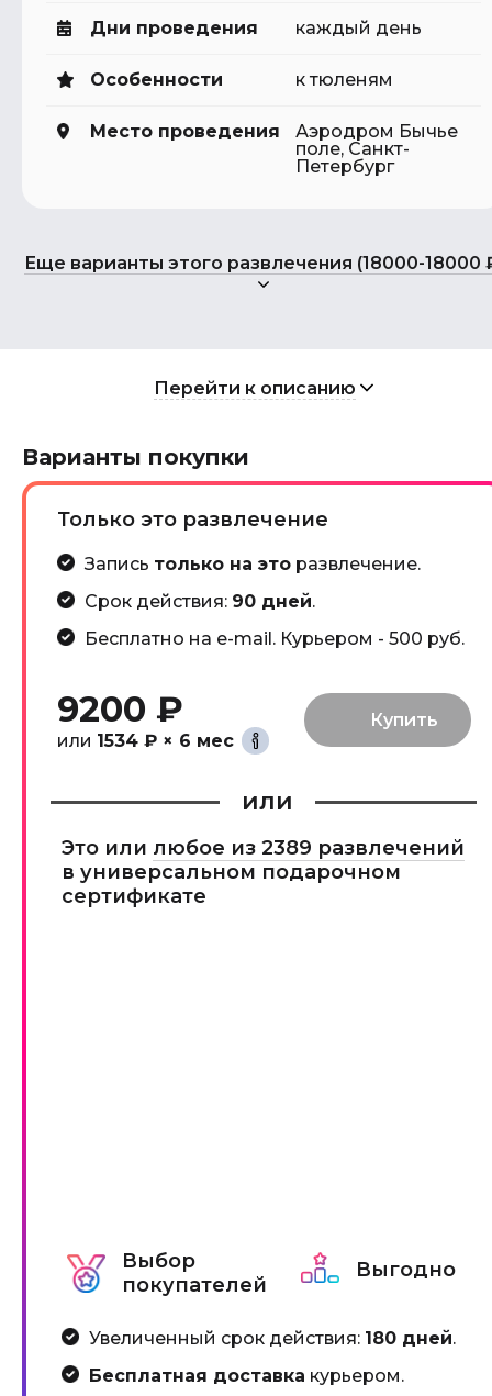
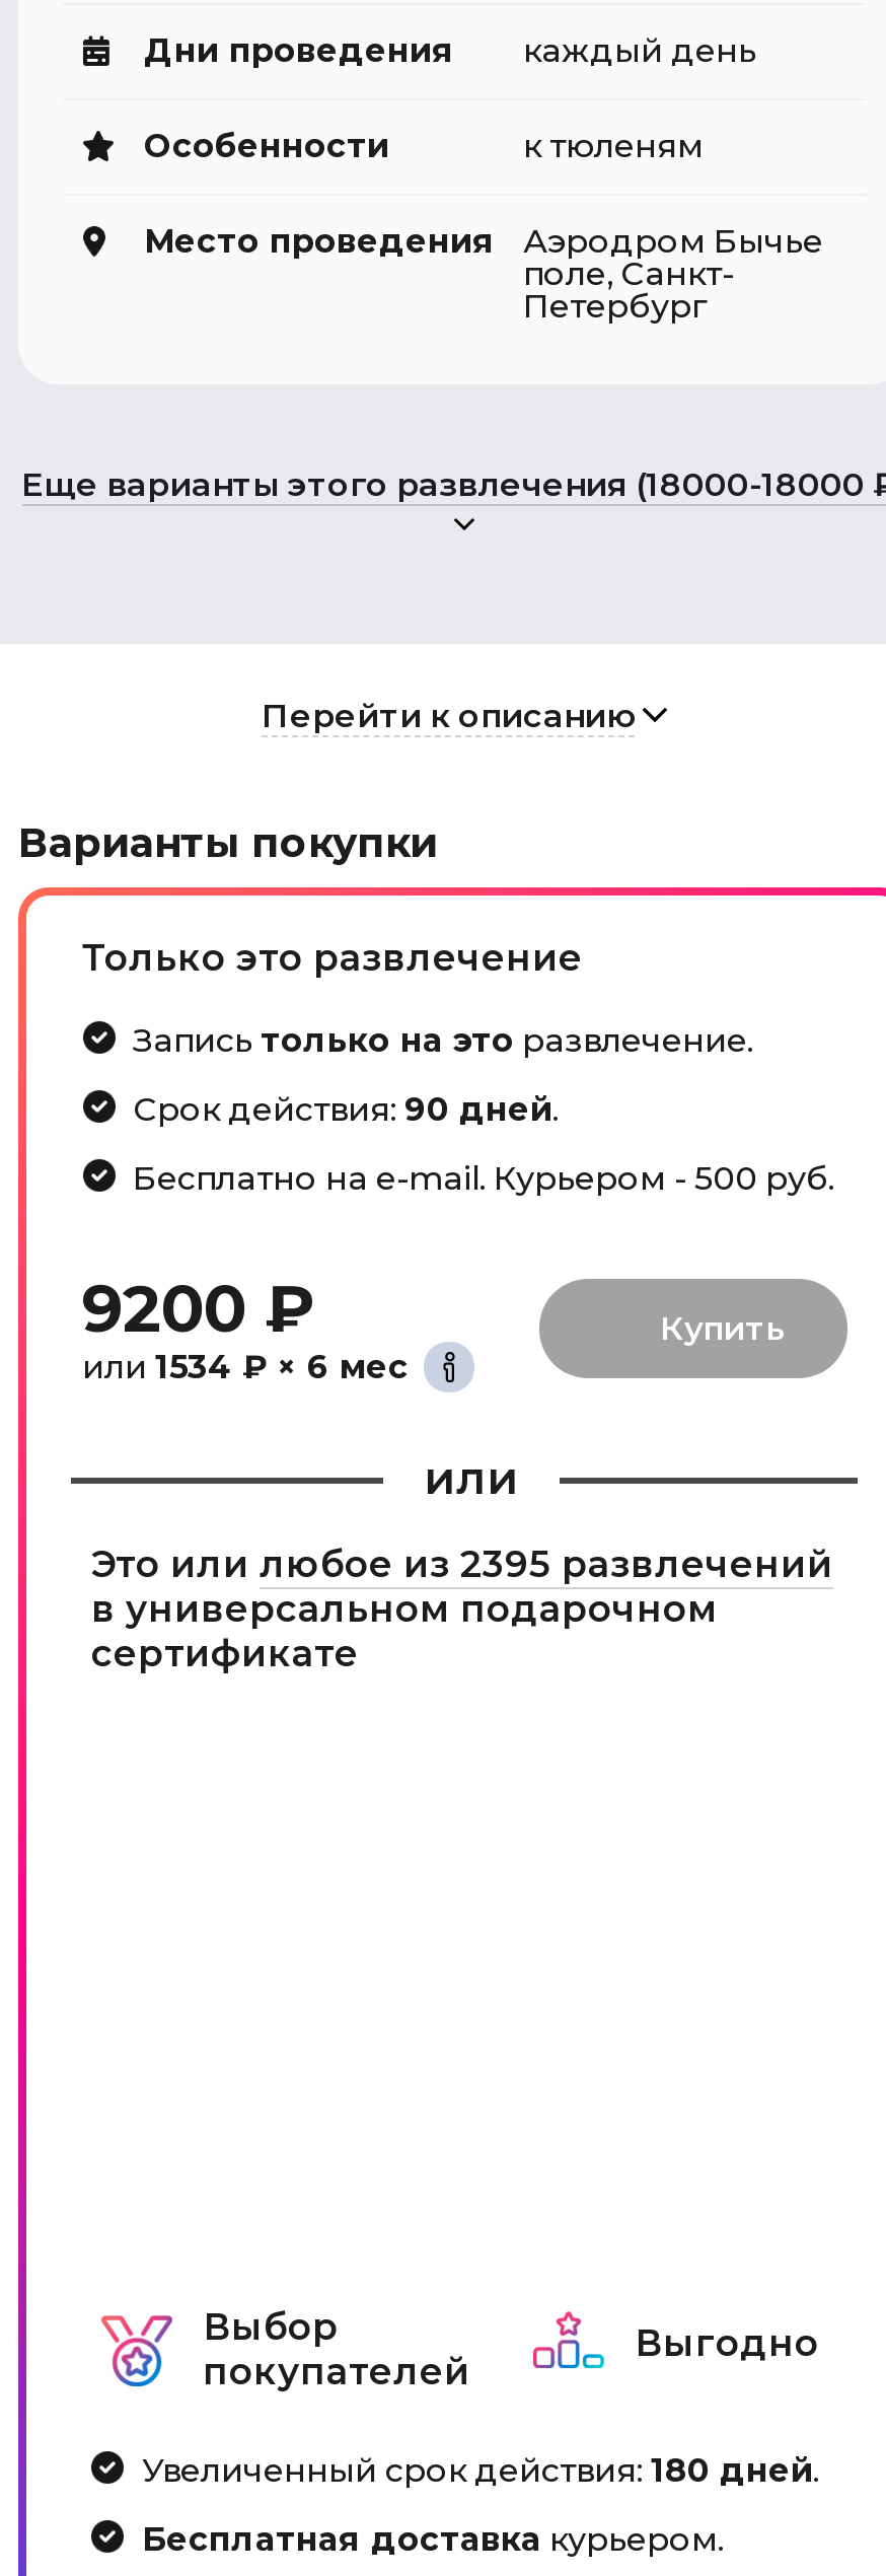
[62,836,465,860] Это или любое из 2389 развлечений -> [91,1543,833,1587] Это или любое из 2395 развлечений

